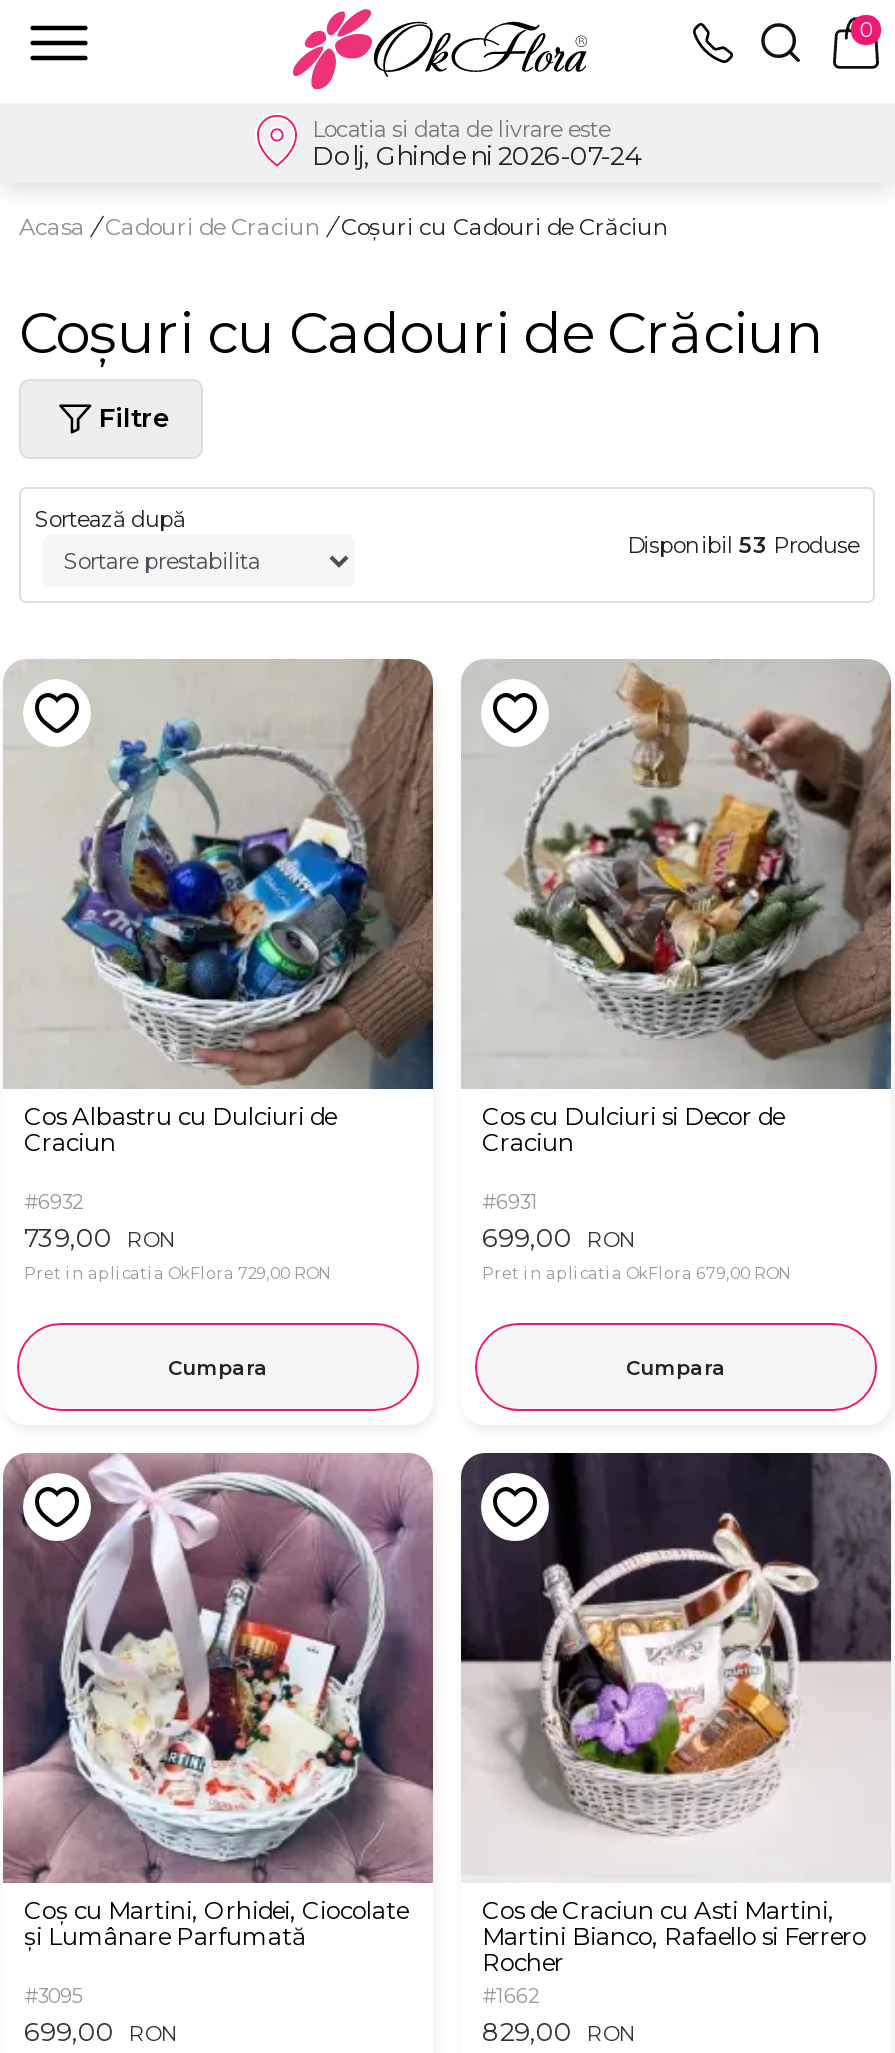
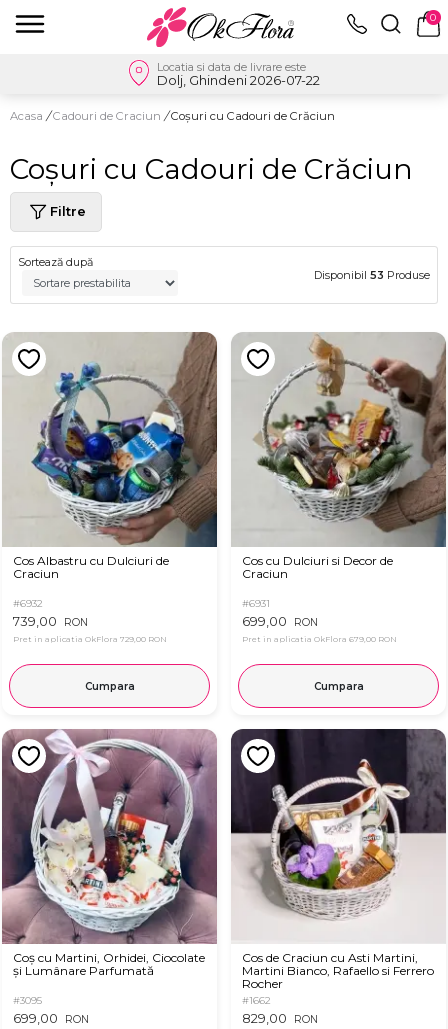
[312,138,640,170] Dolj, Ghindeni 2026-07-24 -> [157,72,320,88] Dolj, Ghindeni 2026-07-22

